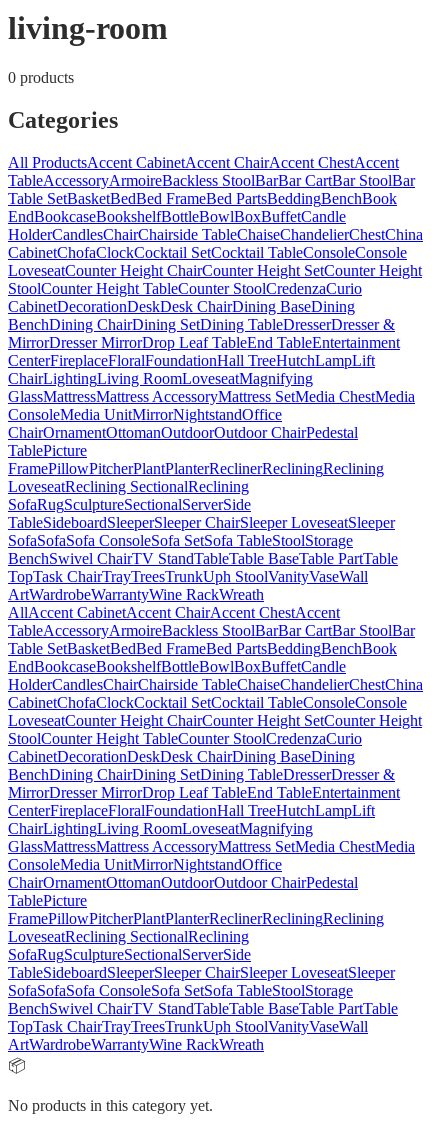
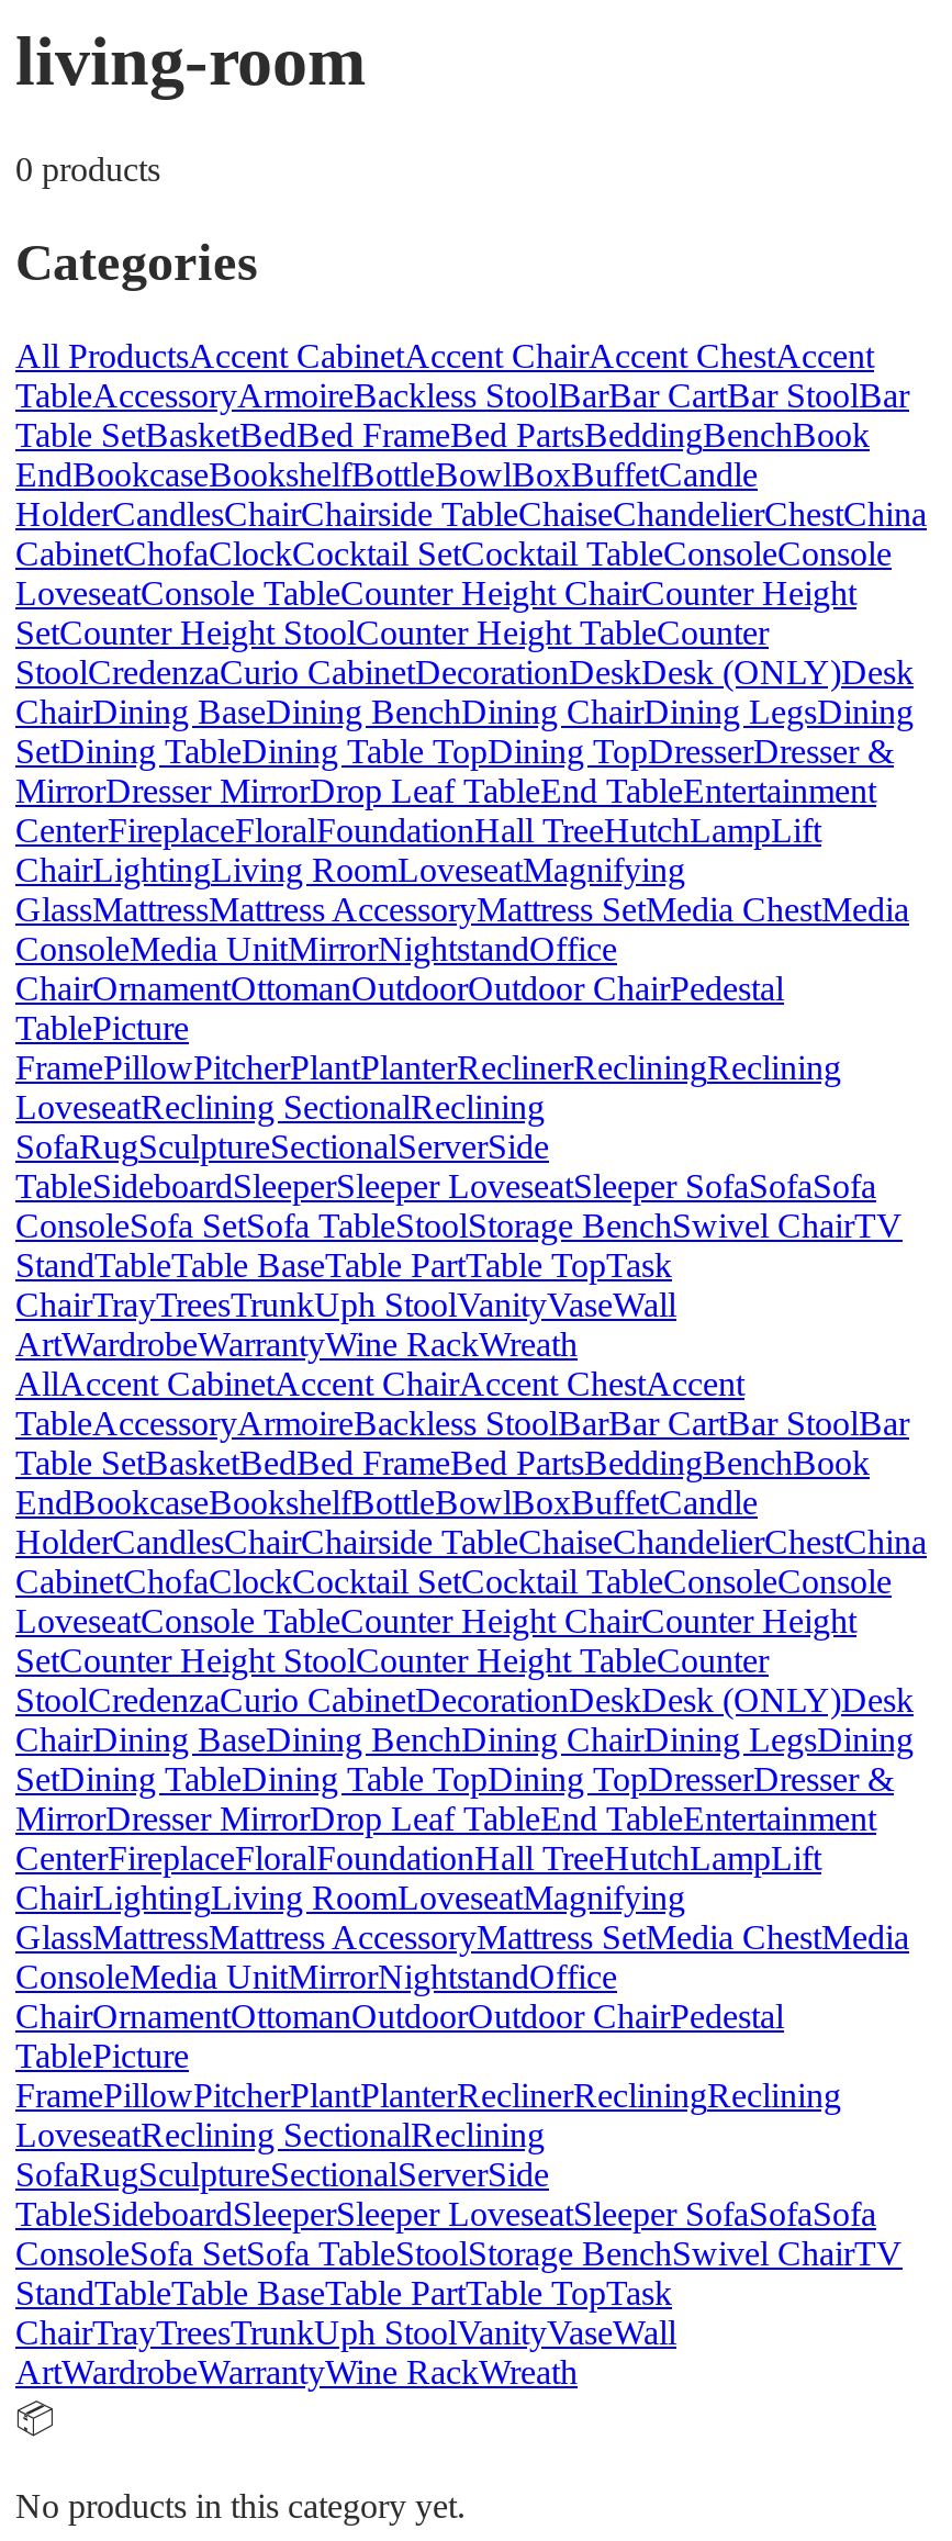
[8,262,422,333] LoveseatCounter Height ChairCounter Height SetCounter Height | StoolCounter Height TableCounter StoolCredenzaCurio | CabinetDecorationDeskDesk ChairDining BaseDining | BenchDining ChairDining SetDining TableDresserDresser & -> [15,574,914,769] LoveseatConsole TableCounter Height ChairCounter Height | SetCounter Height StoolCounter Height TableCounter | StoolCredenzaCurio CabinetDecorationDeskDesk (ONLY)Desk | ChairDining BaseDining BenchDining ChairDining LegsDining | SetDining TableDining Table TopDining TopDresserDresser &
[8,514,398,585] TableSideboardSleeperSleeper ChairSleeper LoveseatSleeper | SofaSofaSofa ConsoleSofa SetSofa TableStoolStorage | BenchSwivel ChairTV StandTableTable BaseTable PartTable | TopTask ChairTrayTreesTrunk Uph StoolVanityVaseWall -> [15,1167,903,1323] TableSideboardSleeperSleeper LoveseatSleeper SofaSofaSofa | ConsoleSofa SetSofa TableStoolStorage BenchSwivel ChairTV | StandTableTable BaseTable PartTable TopTask | ChairTrayTreesTrunkUph StoolVanityVaseWall
[8,712,422,783] LoveseatCounter Height ChairCounter Height SetCounter Height | StoolCounter Height TableCounter StoolCredenzaCurio | CabinetDecorationDeskDesk ChairDining BaseDining | BenchDining ChairDining SetDining TableDresserDresser & -> [15,1601,914,1797] LoveseatConsole TableCounter Height ChairCounter Height | SetCounter Height StoolCounter Height TableCounter | StoolCredenzaCurio CabinetDecorationDeskDesk (ONLY)Desk | ChairDining BaseDining BenchDining ChairDining LegsDining | SetDining TableDining Table TopDining TopDresserDresser &
[8,964,398,1035] TableSideboardSleeperSleeper ChairSleeper LoveseatSleeper | SofaSofaSofa ConsoleSofa SetSofa TableStoolStorage | BenchSwivel ChairTV StandTableTable BaseTable PartTable | TopTask ChairTrayTreesTrunk Uph StoolVanityVaseWall -> [15,2194,903,2350] TableSideboardSleeperSleeper LoveseatSleeper SofaSofaSofa | ConsoleSofa SetSofa TableStoolStorage BenchSwivel ChairTV | StandTableTable BaseTable PartTable TopTask | ChairTrayTreesTrunkUph StoolVanityVaseWall

